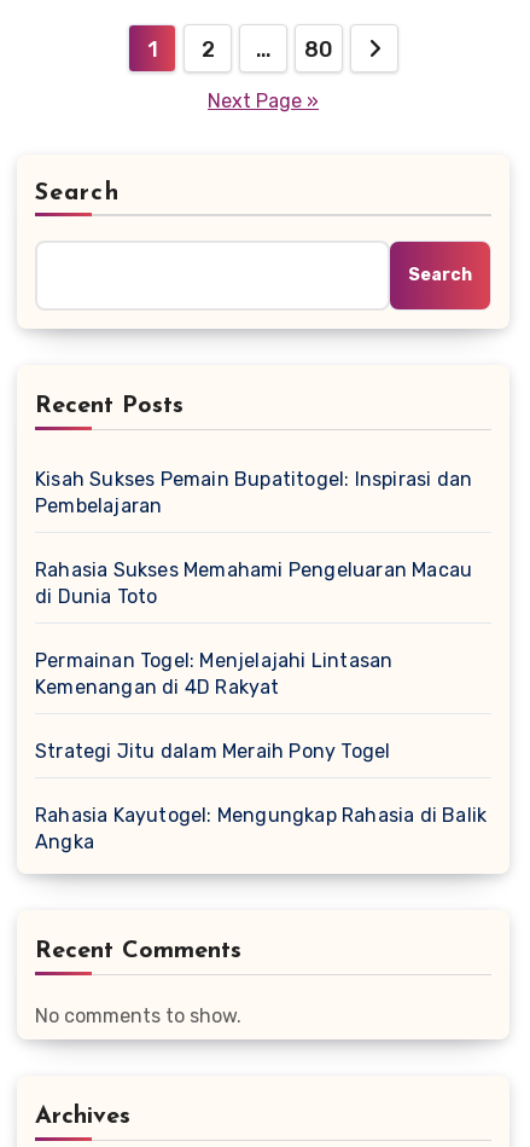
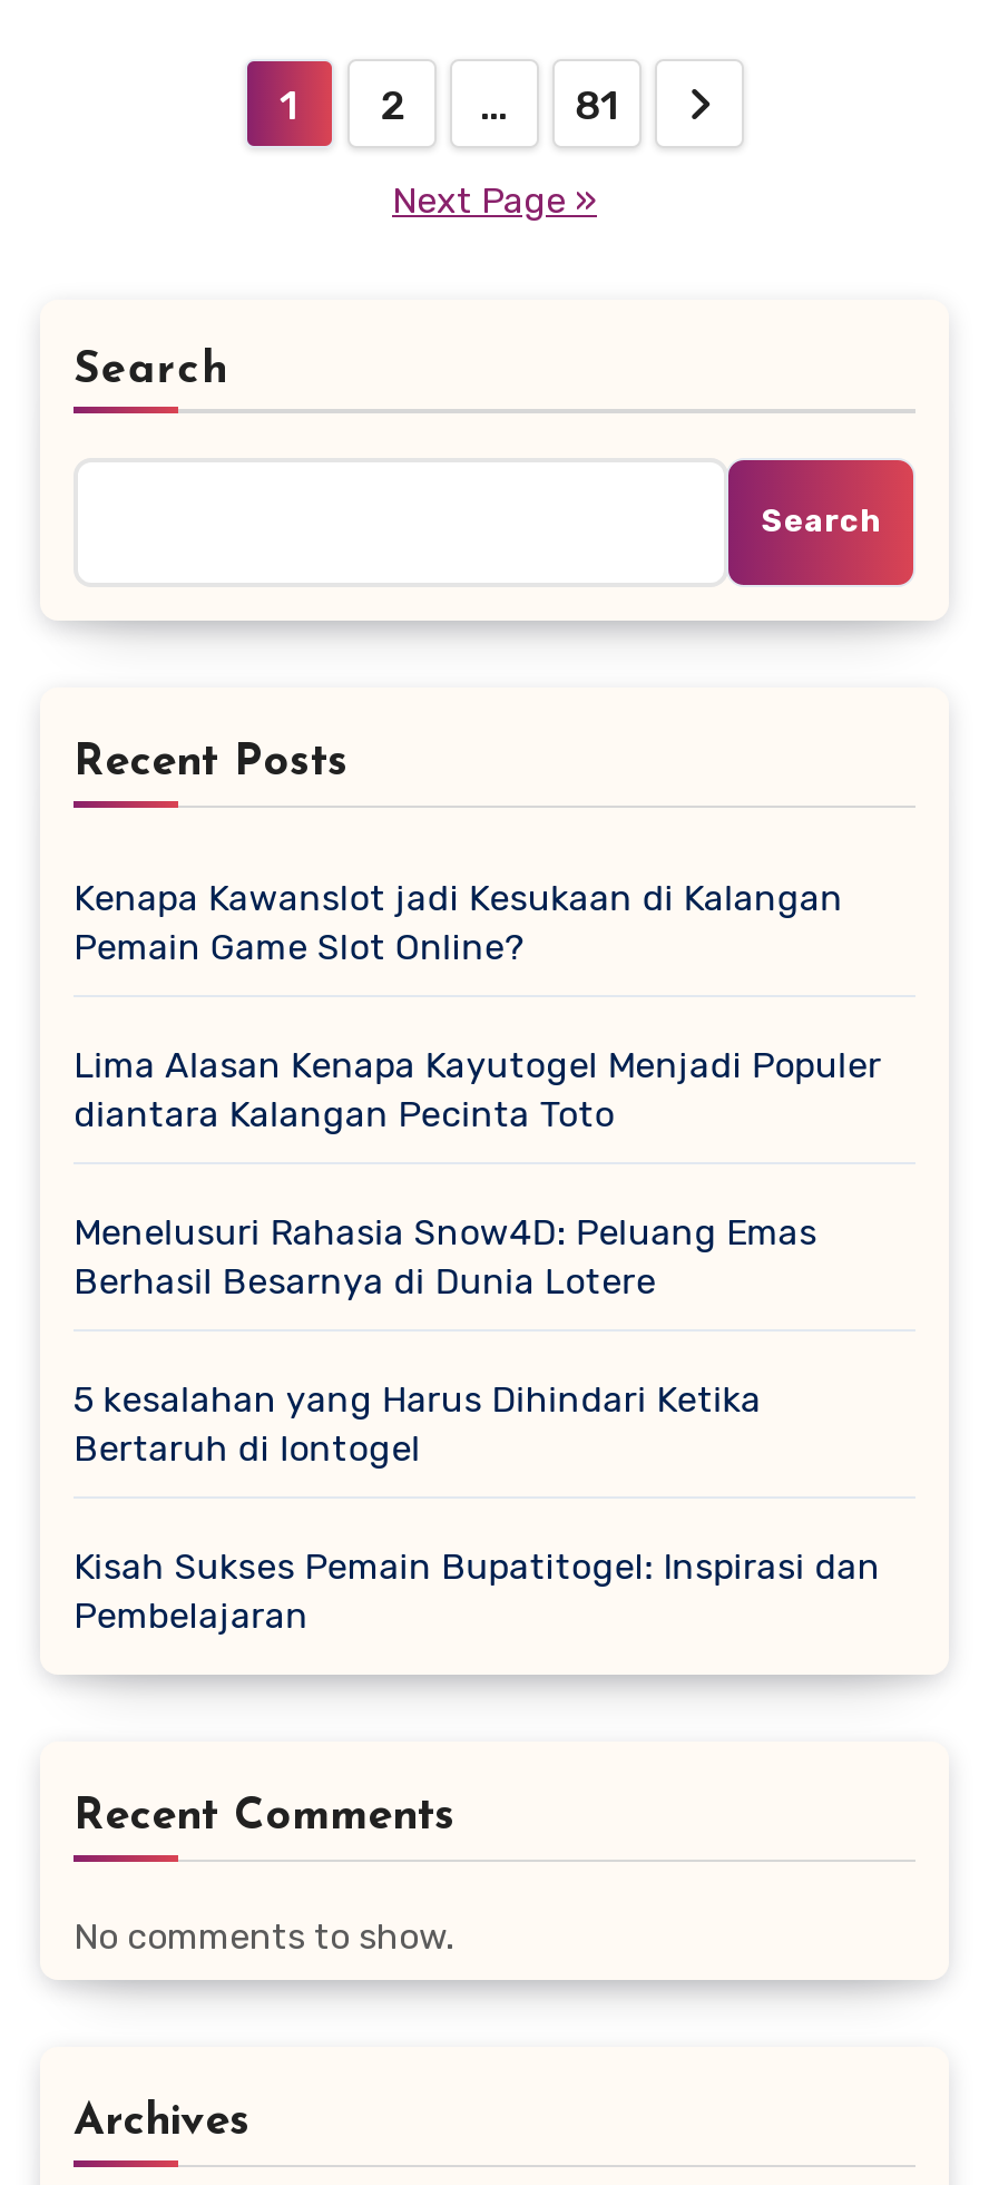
[305,36,333,62] 80 -> [574,81,619,130] 81
none -> [74,876,882,1469] Kenapa Kawanslot jadi Kesukaan di Kalangan | Pemain Game Slot Online? | Lima Alasan Kenapa Kayutogel Menjadi Populer | diantara Kalangan Pecinta Toto | Menelusuri Rahasia Snow4D: Peluang Emas | Berhasil Besarnya di Dunia Lotere | 5 kesalahan yang Harus Dihindari Ketika | Bertaruh di Iontogel
moved [35,467,472,517] -> [74,1545,880,1636]: Kisah Sukses Pemain Bupatitogel: Inspirasi dan | Pembelajaran
[35,558,487,853] Rahasia Sukses Memahami Pengeluaran Macau | di Dunia Toto | Permainan Togel: Menjelajahi Lintasan | Kemenangan di 4D Rakyat | Strategi Jitu dalam Meraih Pony Togel | Rahasia Kayutogel: Mengungkap Rahasia di Balik | Angka -> none

